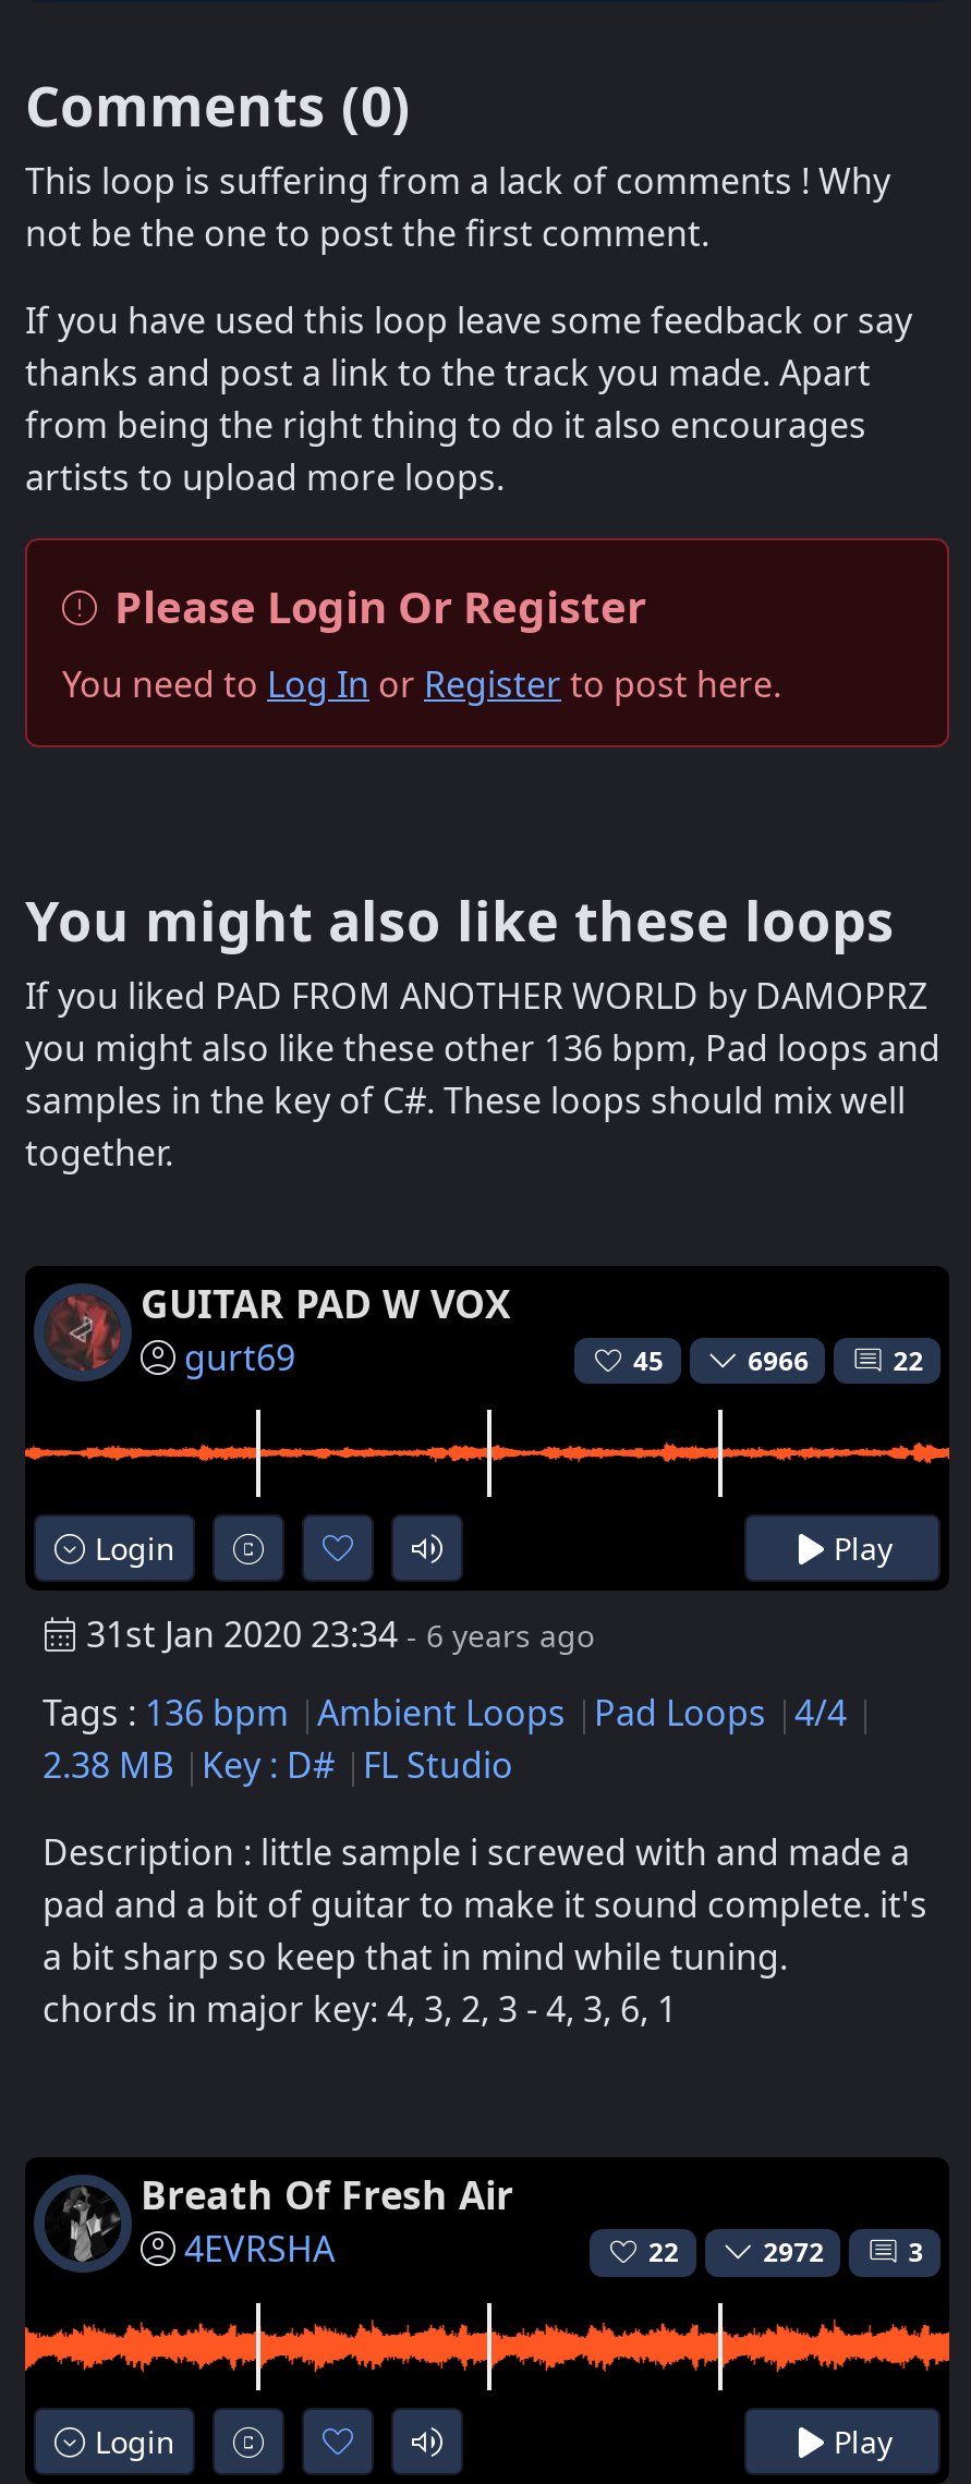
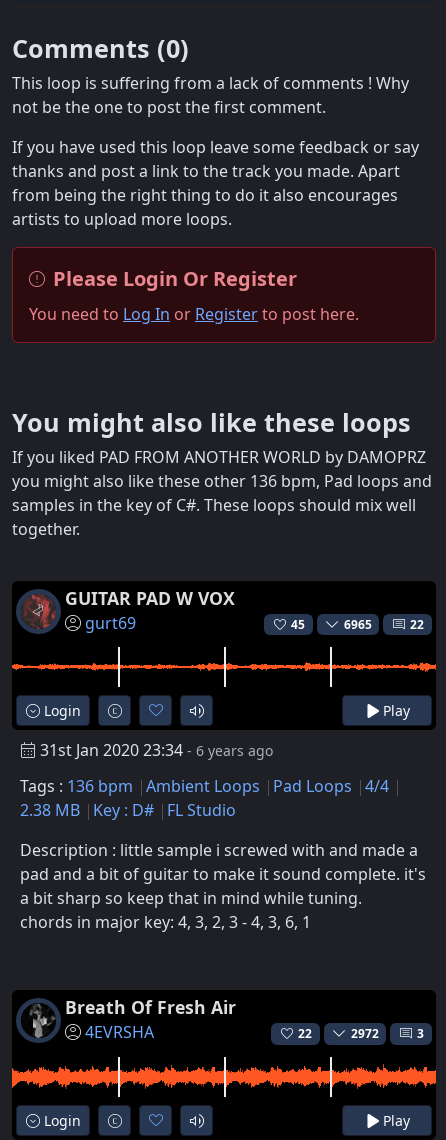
[748,1343,809,1380] 6966 -> [344,616,372,633] 6965

